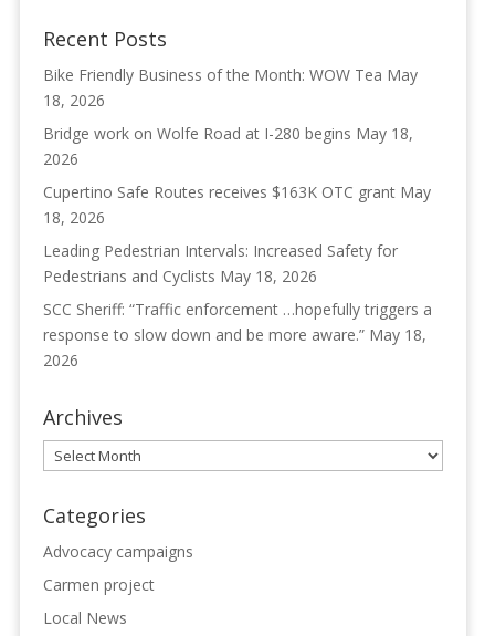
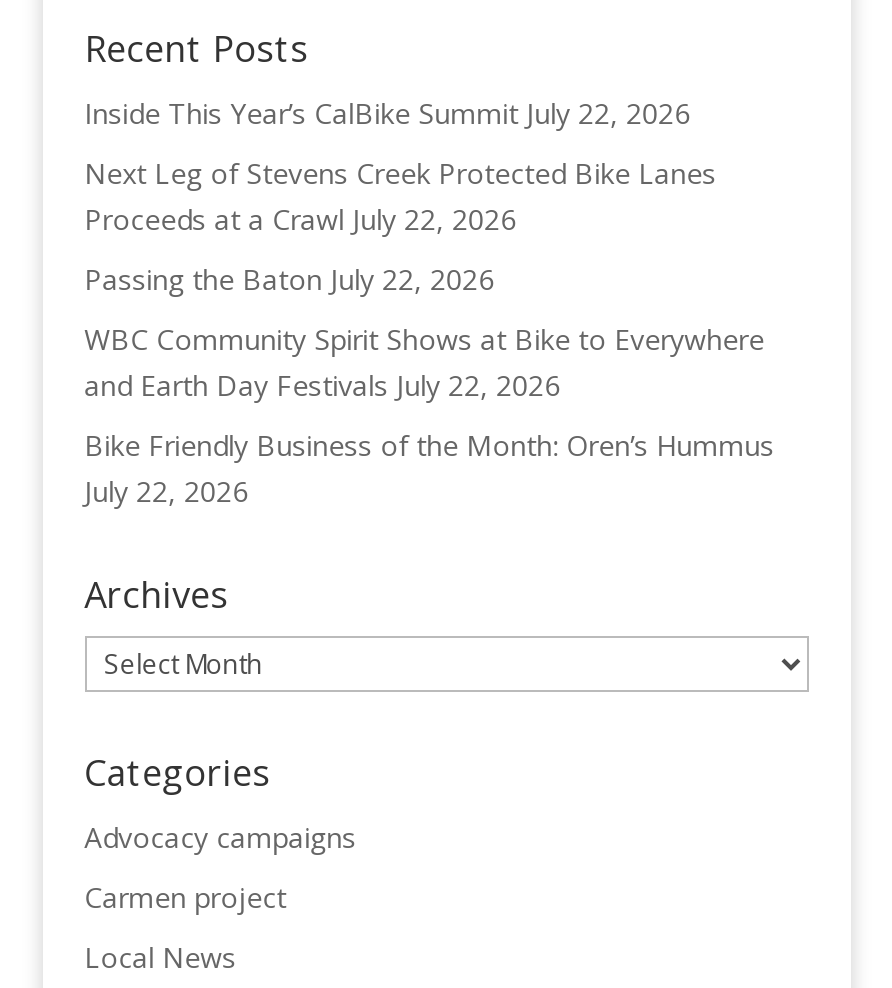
[43,64,417,111] Bike Friendly Business of the Month: WOW Tea May | 18, 2026 -> [84,95,690,133] Inside This Year’s CalBike Summit July 22, 2026
[43,123,413,170] Bridge work on Wolfe Road at I-280 begins May 18, | 2026 -> [84,155,716,239] Next Leg of Stevens Creek Protected Bike Lanes | Proceeds at a Crawl July 22, 2026
[43,182,430,228] Cupertino Safe Routes receives $163K OTC grant May | 18, 2026 -> [84,261,494,299] Passing the Baton July 22, 2026
[43,240,397,287] Leading Pedestrian Intervals: Increased Safety for | Pedestrians and Cyclists May 18, 2026 -> [84,321,764,405] WBC Community Spirit Shows at Bike to Everywhere | and Earth Day Festivals July 22, 2026
[43,299,432,371] SCC Sheriff: “Traffic enforcement …hopefully triggers a | response to slow down and be more aware.” May 18, | 2026 -> [84,427,774,511] Bike Friendly Business of the Month: Oren’s Hummus | July 22, 2026

